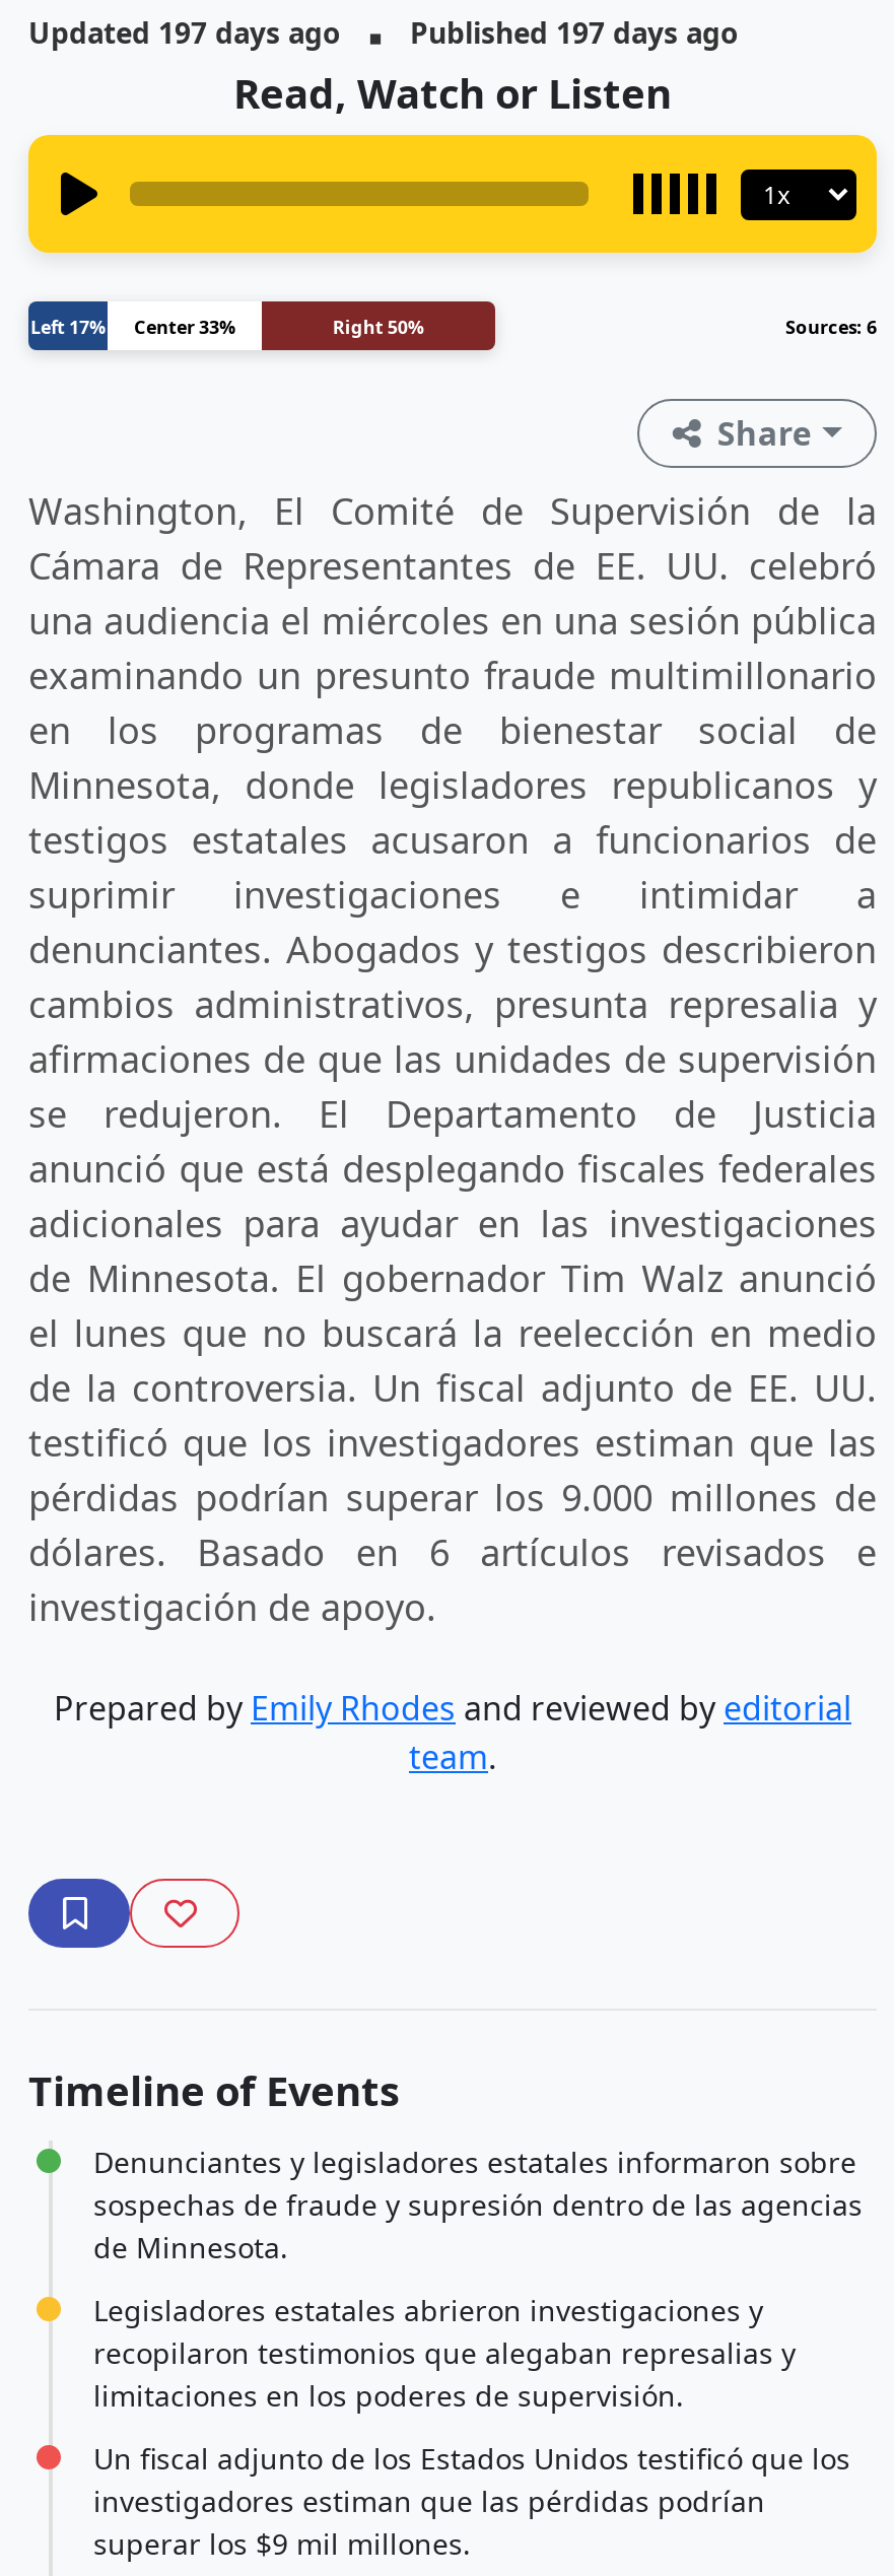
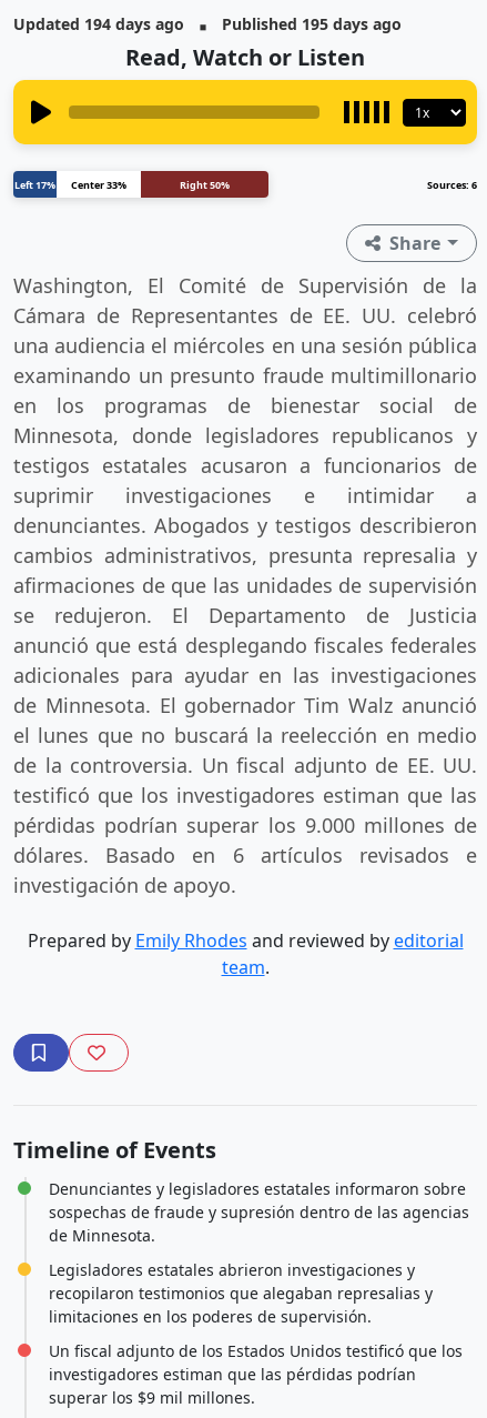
[28,13,341,52] Updated 197 days ago -> [13,13,184,34] Updated 194 days ago
[410,13,739,52] Published 197 days ago -> [222,13,402,34] Published 195 days ago

